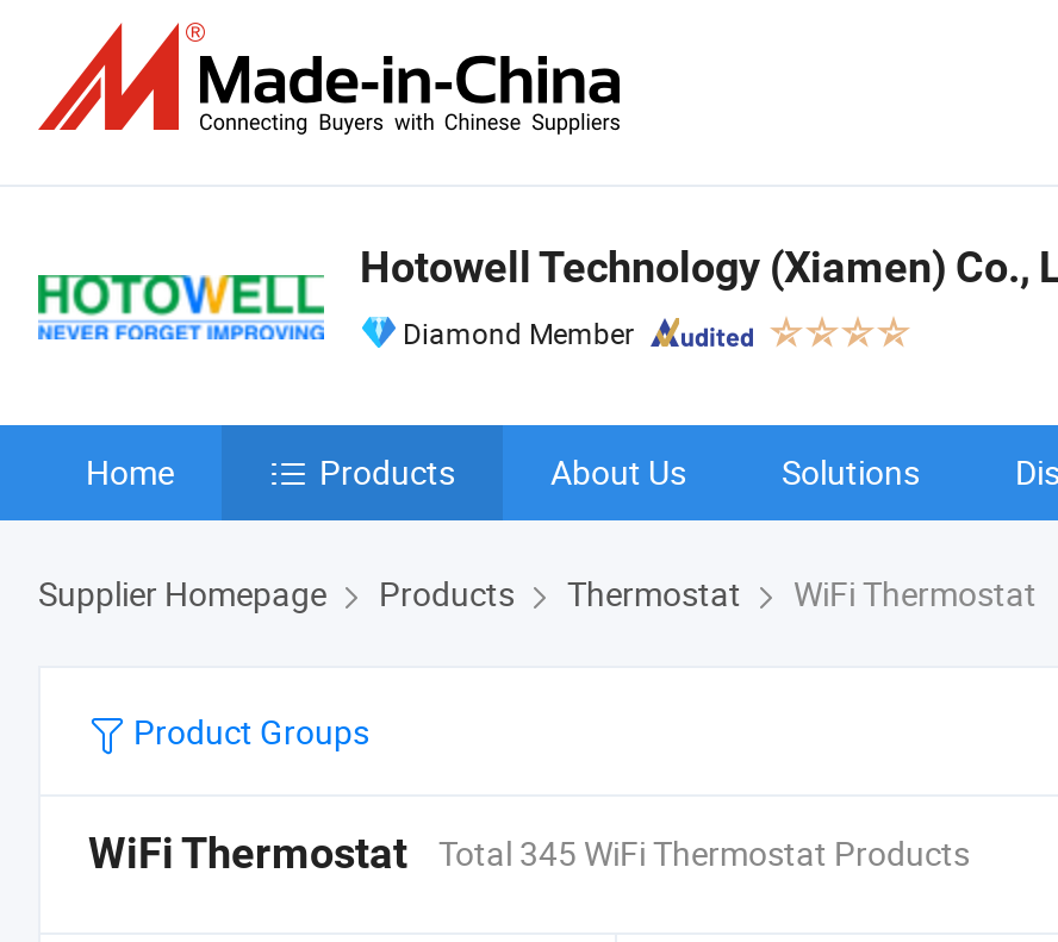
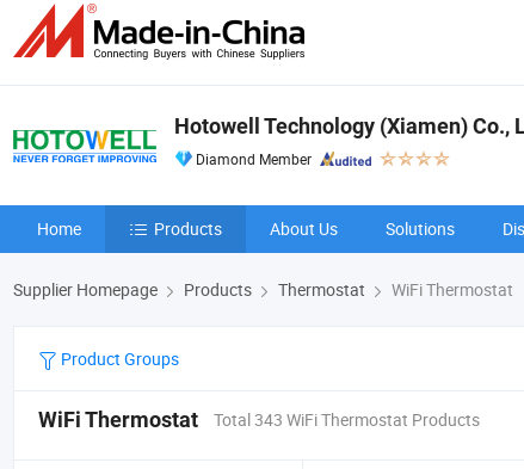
[438,831,970,876] Total 345 WiFi Thermostat Products -> [214,408,480,431] Total 343 WiFi Thermostat Products

